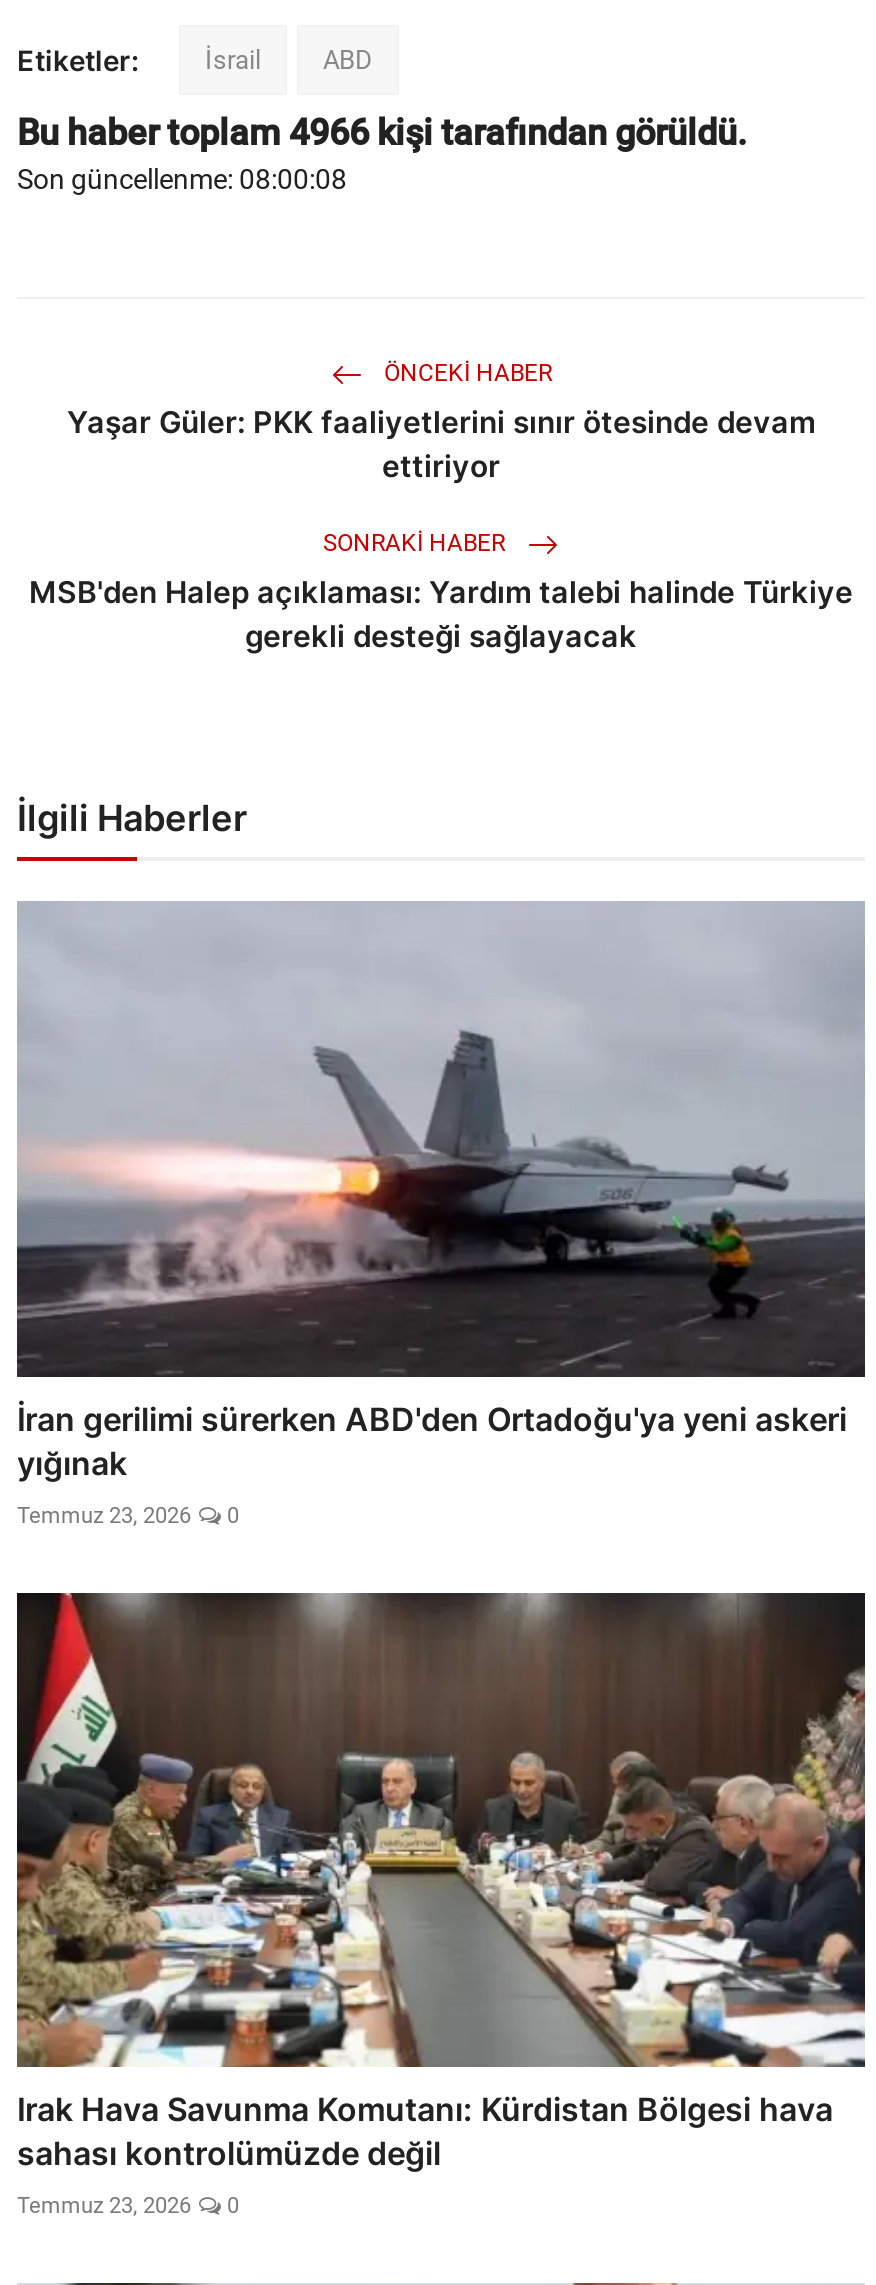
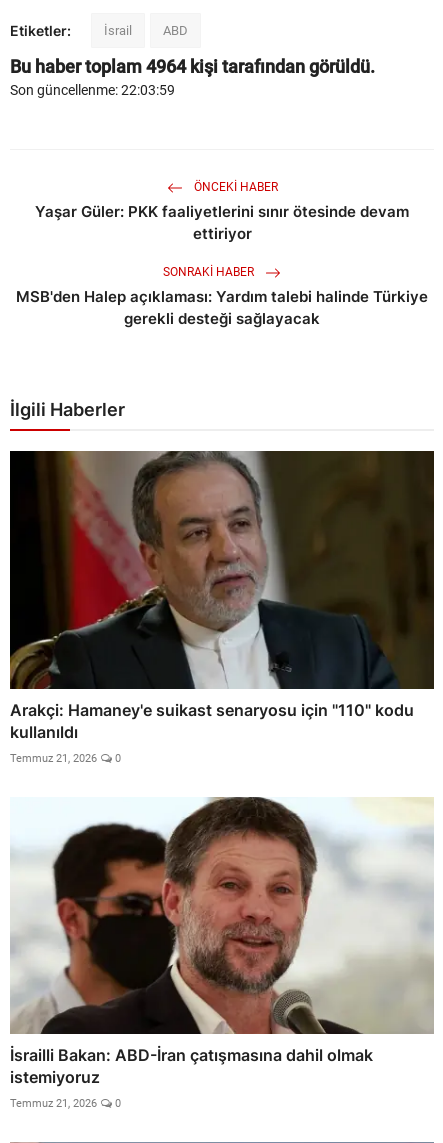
[17,111,747,153] Bu haber toplam 4966 kişi tarafından görüldü. -> [10,56,375,77] Bu haber toplam 4964 kişi tarafından görüldü.
[17,163,347,195] Son güncellenme: 08:00:08 -> [10,82,175,98] Son güncellenme: 22:03:59
[15,901,867,1482] [image] | İran gerilimi sürerken ABD'den Ortadoğu'ya yeni askeri | yığınak -> [9,450,434,742] [image] | Arakçi: Hamaney'e suikast senaryosu için "110" kodu | kullanıldı
[17,1502,239,1528] Temmuz 23, 2026 0 -> [10,752,121,765] Temmuz 21, 2026 0
[15,1591,867,2173] [image] | Irak Hava Savunma Komutanı: Kürdistan Bölgesi hava | sahası kontrolümüzde değil -> [10,797,434,1087] [image] | İsrailli Bakan: ABD-İran çatışmasına dahil olmak | istemiyoruz
[17,2193,239,2219] Temmuz 23, 2026 0 -> [10,1097,121,1110] Temmuz 21, 2026 0

